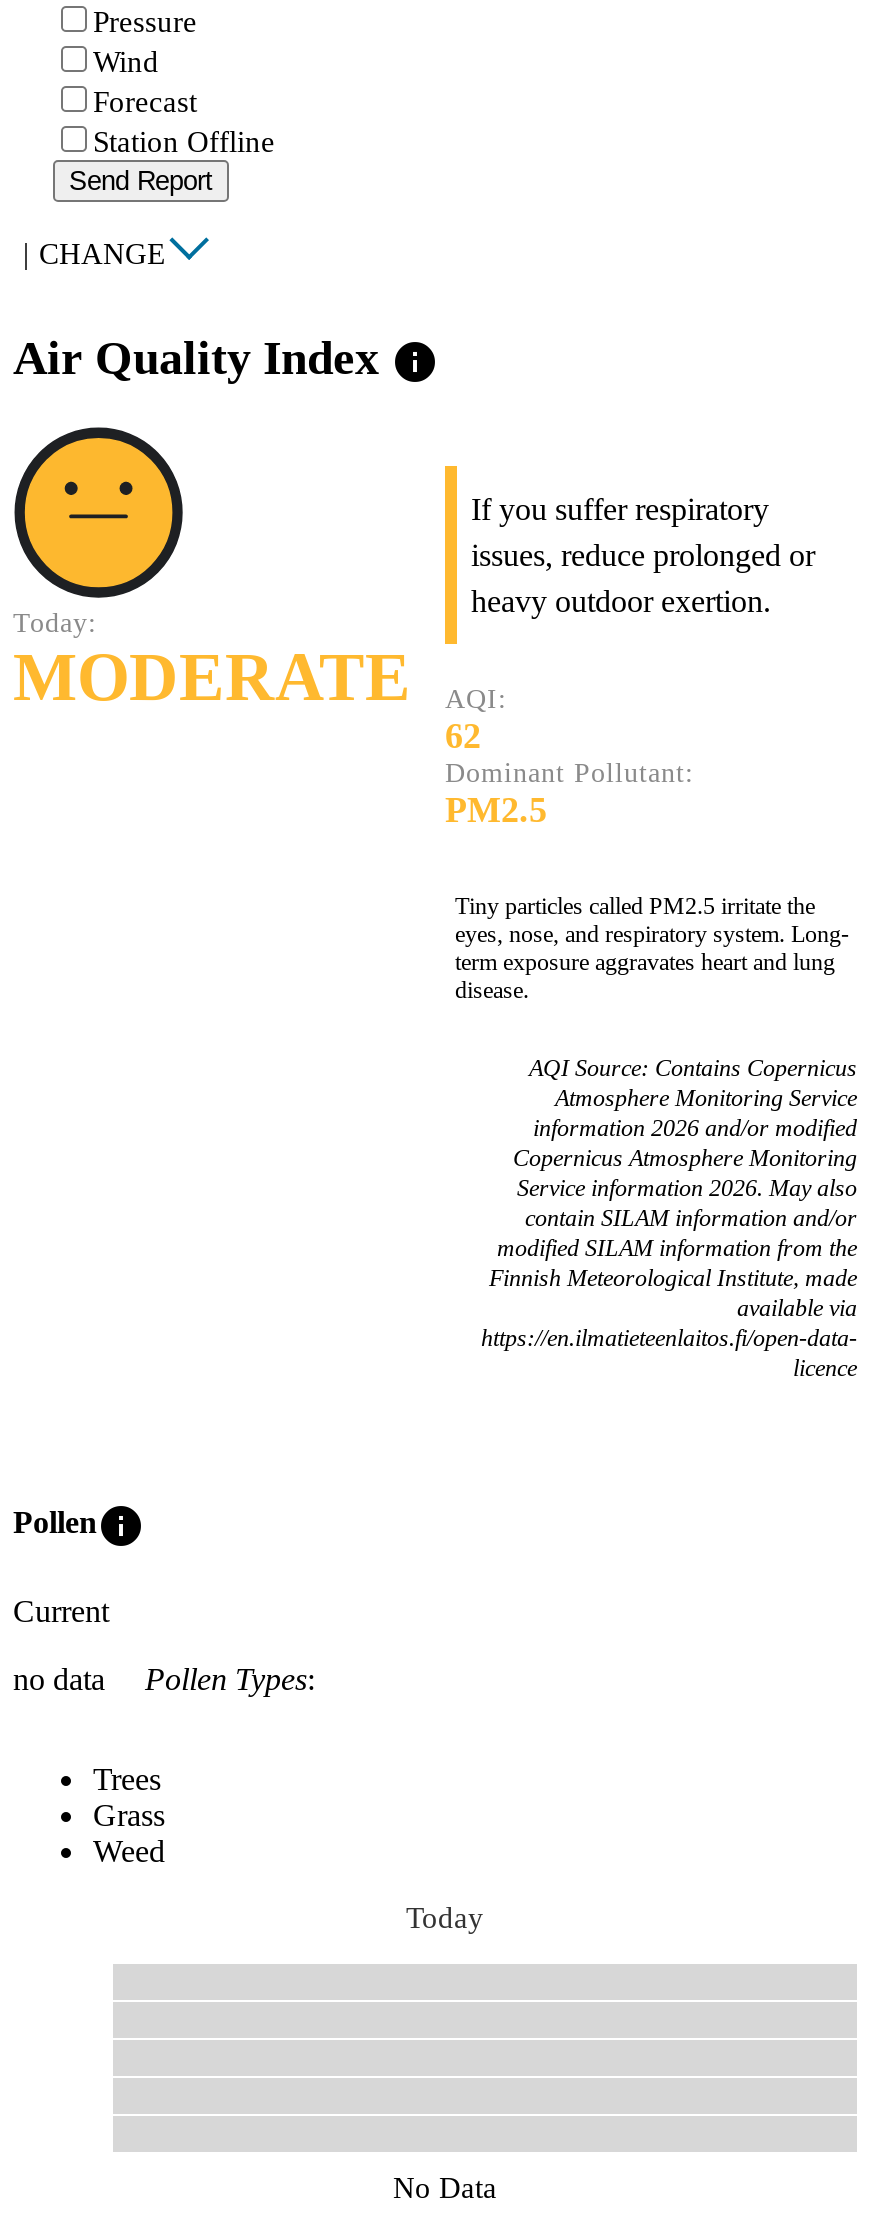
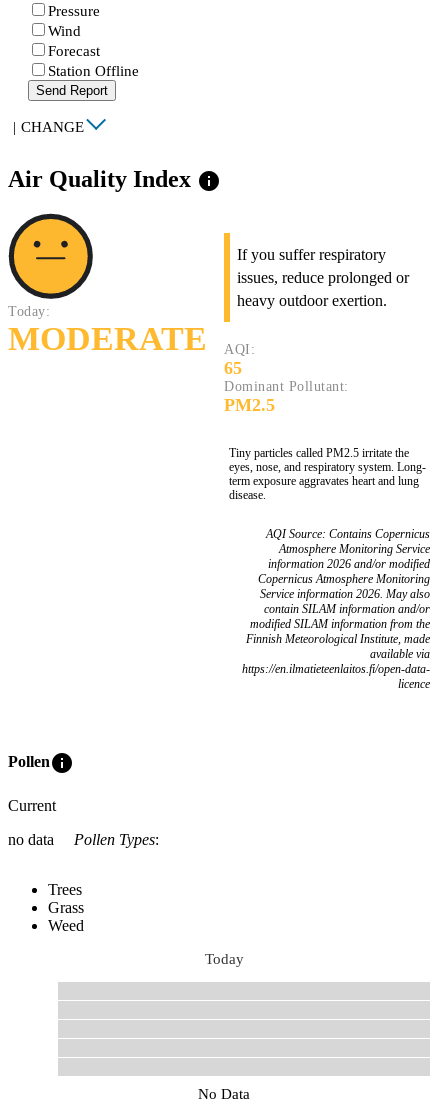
[445,716,481,756] 62 -> [224,358,242,378] 65

